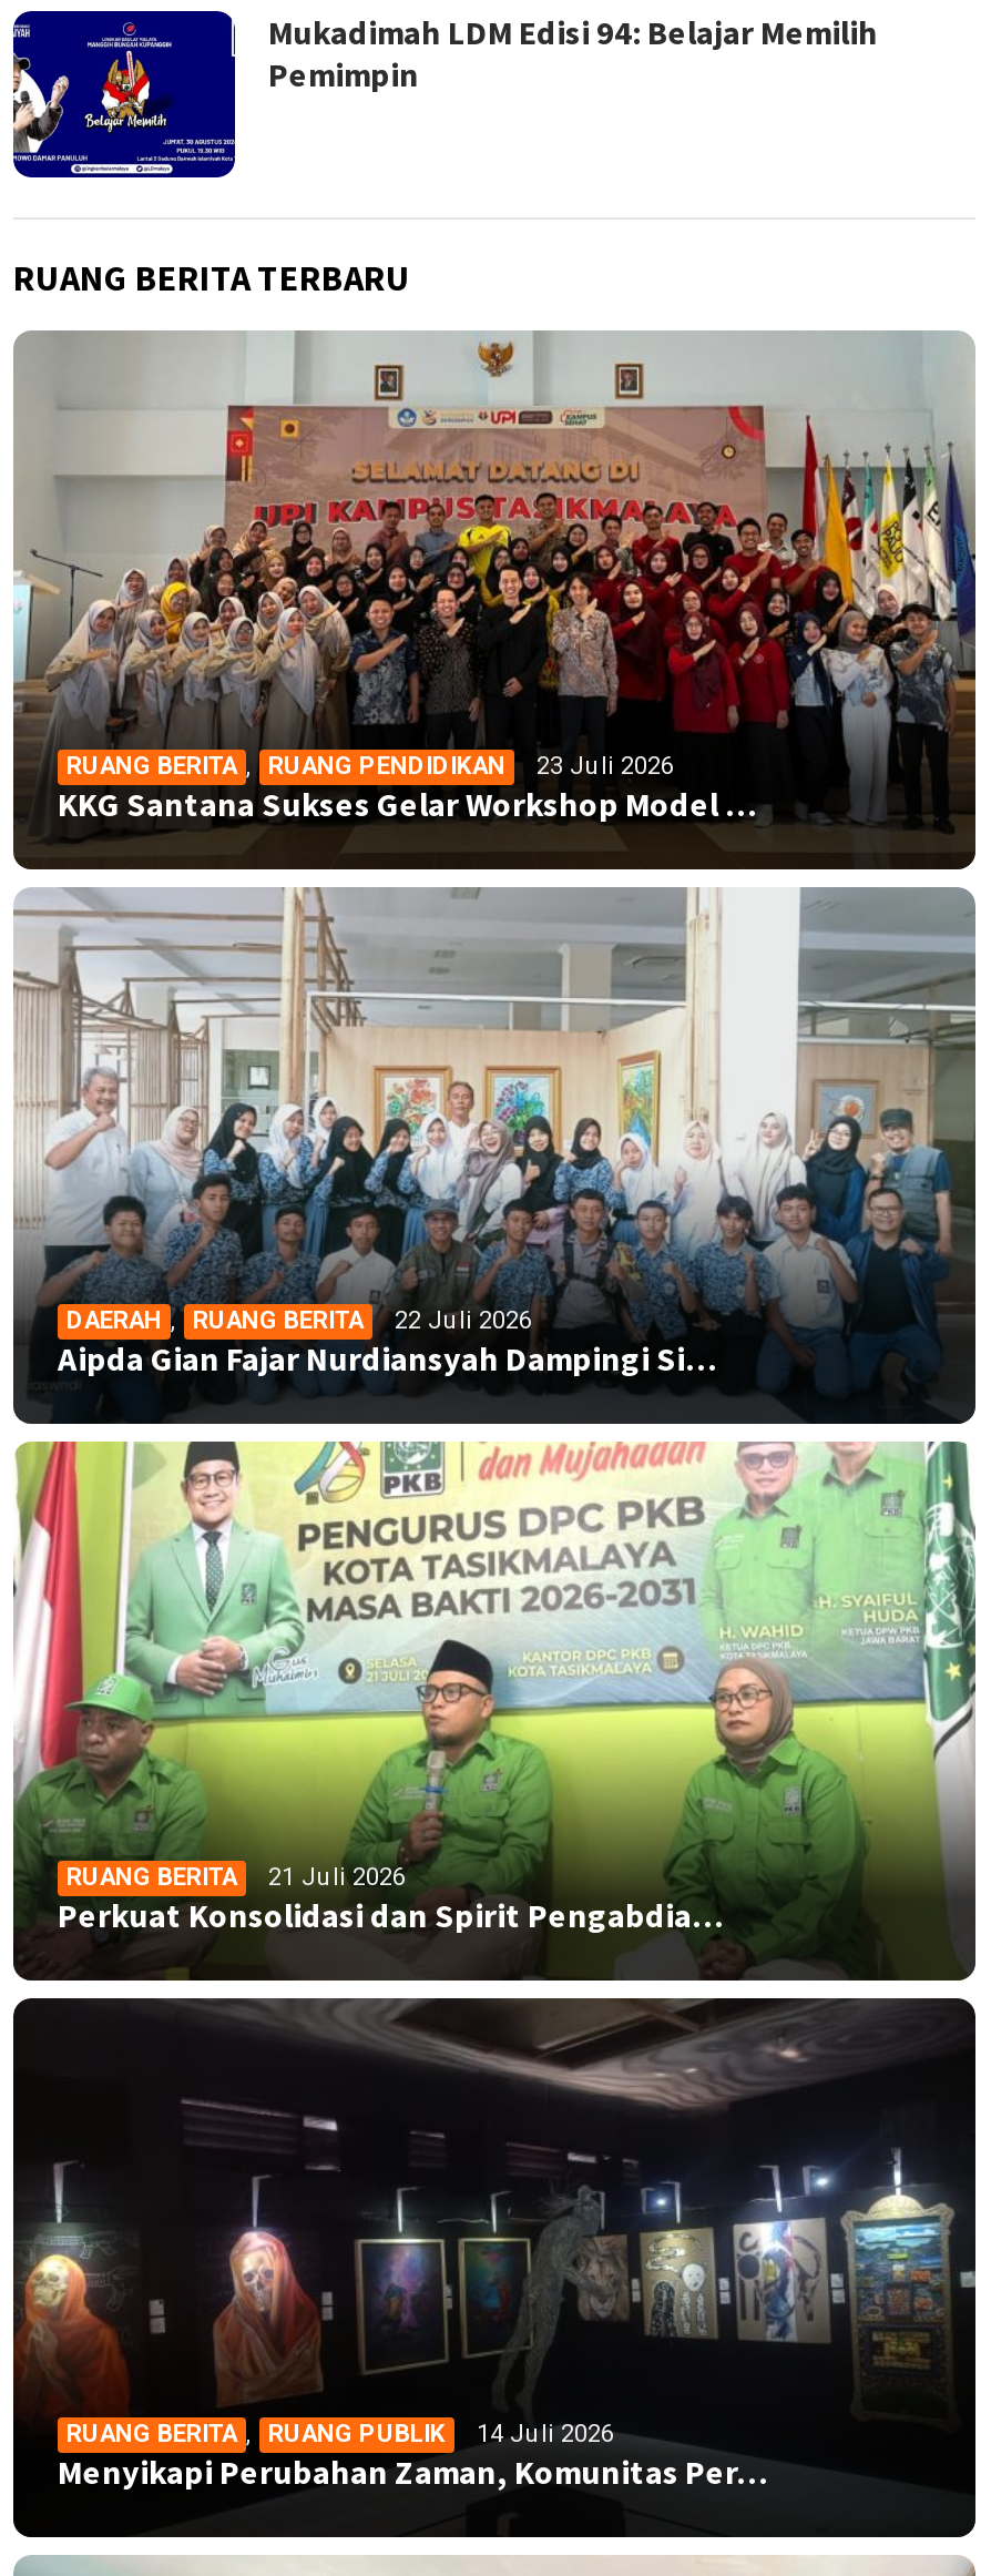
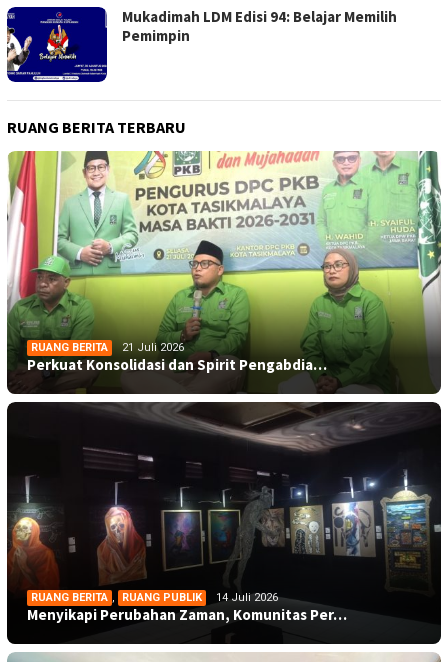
[13,330,975,869] [image] | RUANG BERITA , RUANG PENDIDIKAN | 23 Juli 2026 | KKG Santana Sukses Gelar Workshop Model … -> none
[13,887,978,1426] [image] | DAERAH , RUANG BERITA | 22 Juli 2026 | Aipda Gian Fajar Nurdiansyah Dampingi Si… -> none

